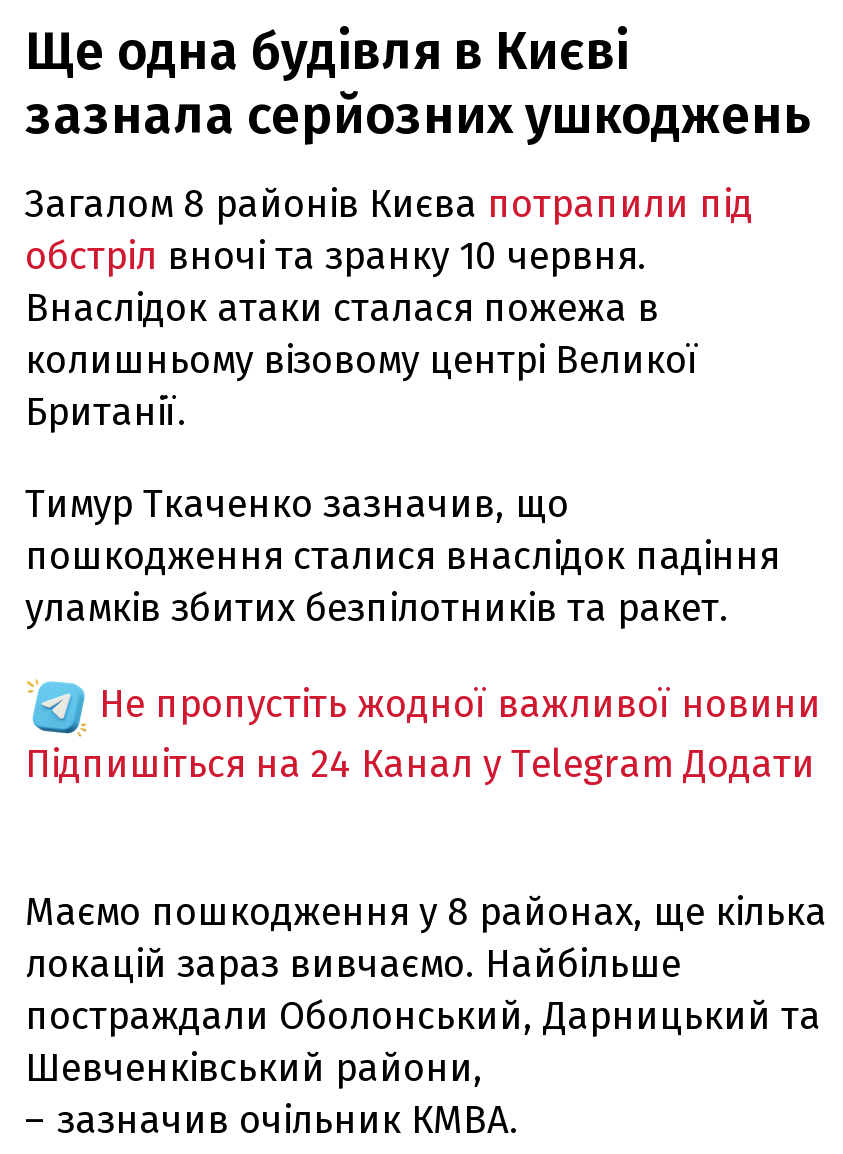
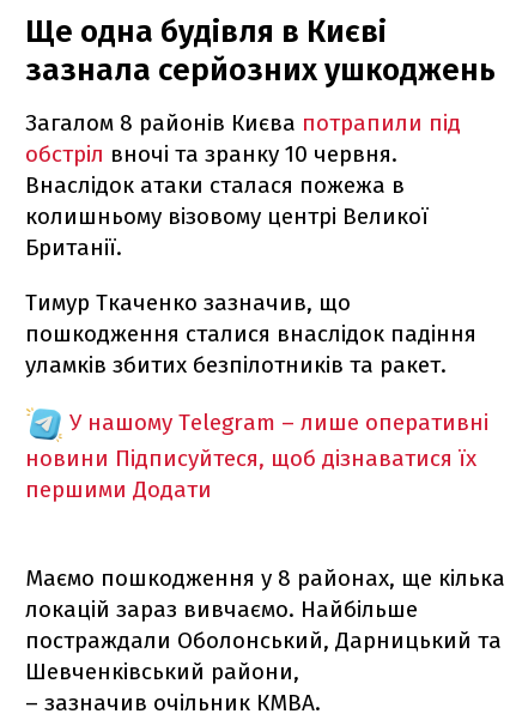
[25,680,821,786] Не пропустіть жодної важливої новини | Підпишіться на 24 Канал у Telegram Додати -> [25,408,488,503] У нашому Telegram – лише оперативні | новини Підписуйтеся, щоб дізнаватися їх | першими Додати

